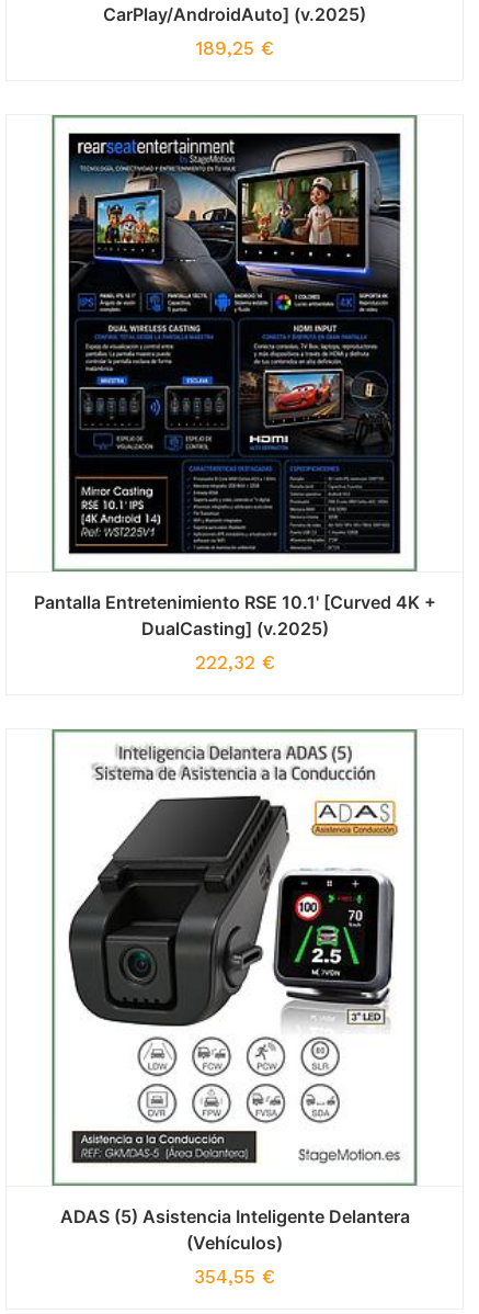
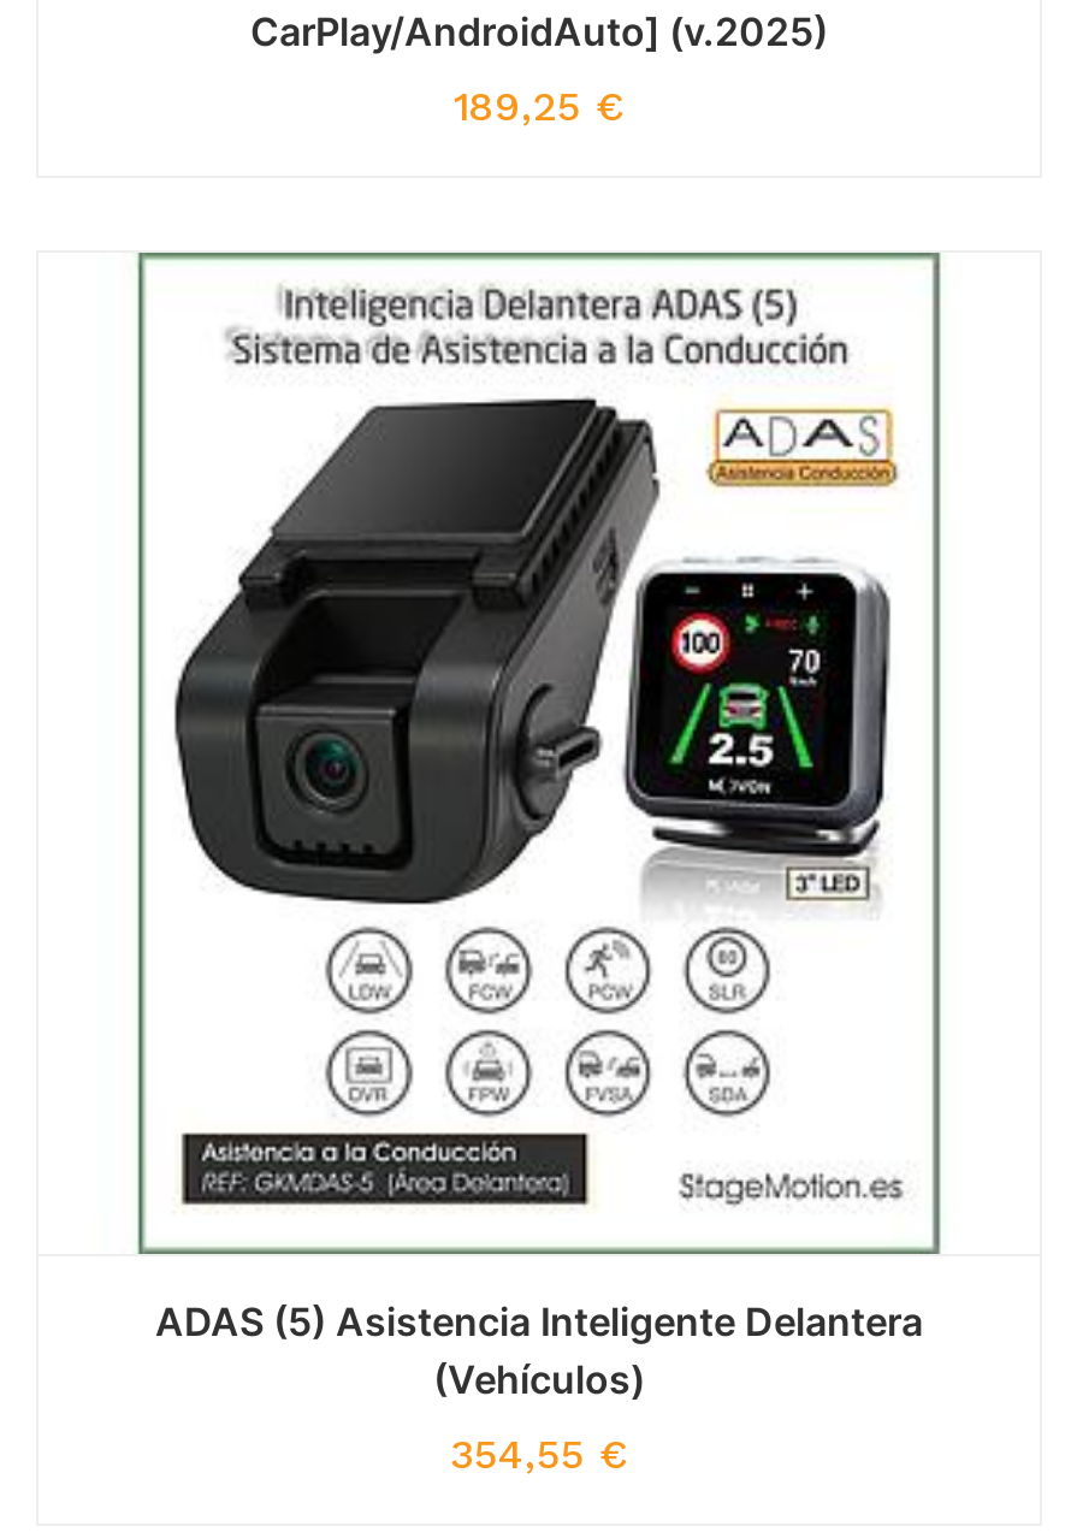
[33,132,436,673] [image] | Pantalla Entretenimiento RSE 10.1' [Curved 4K + | DualCasting] (v.2025) | 222,32 € -> none

